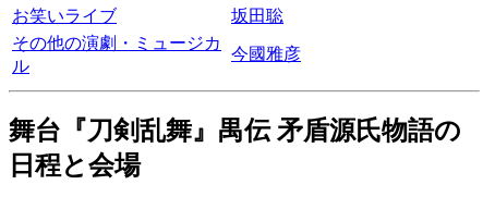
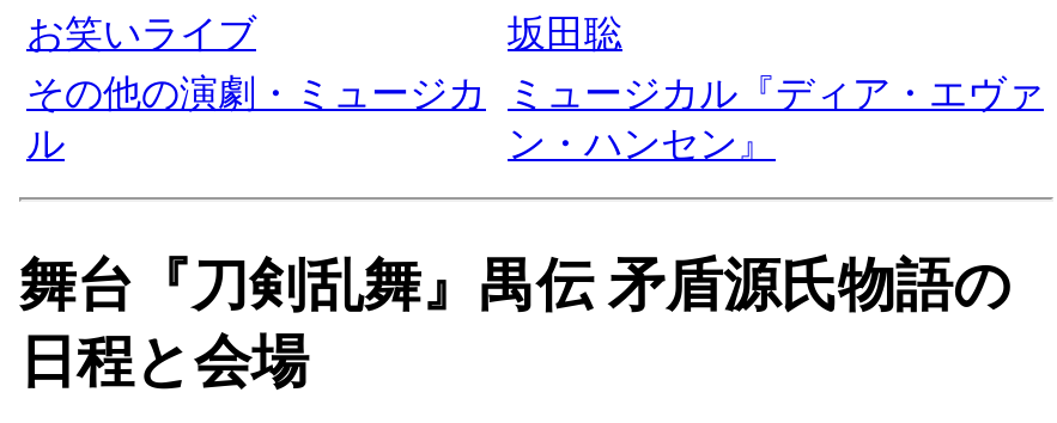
[231,44,301,63] 今國雅彦 -> [508,72,1044,163] ミュージカル『ディア・エヴァ | ン・ハンセン』

